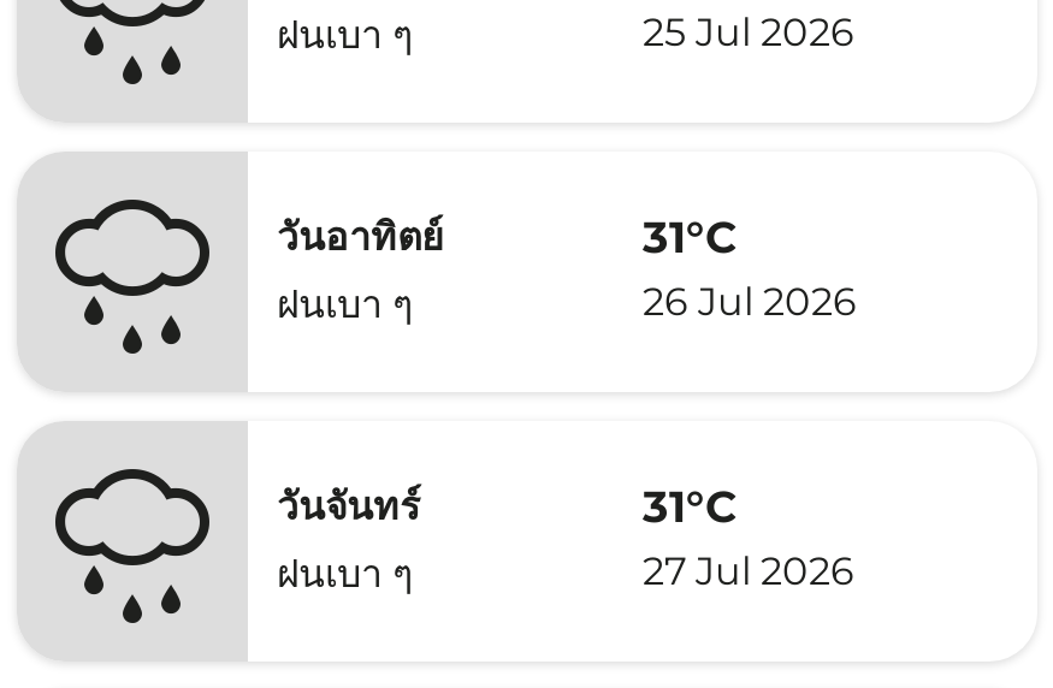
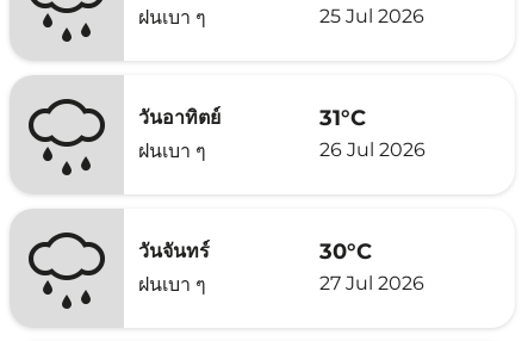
[643,480,736,533] 31°C -> [319,238,372,264] 30°C

